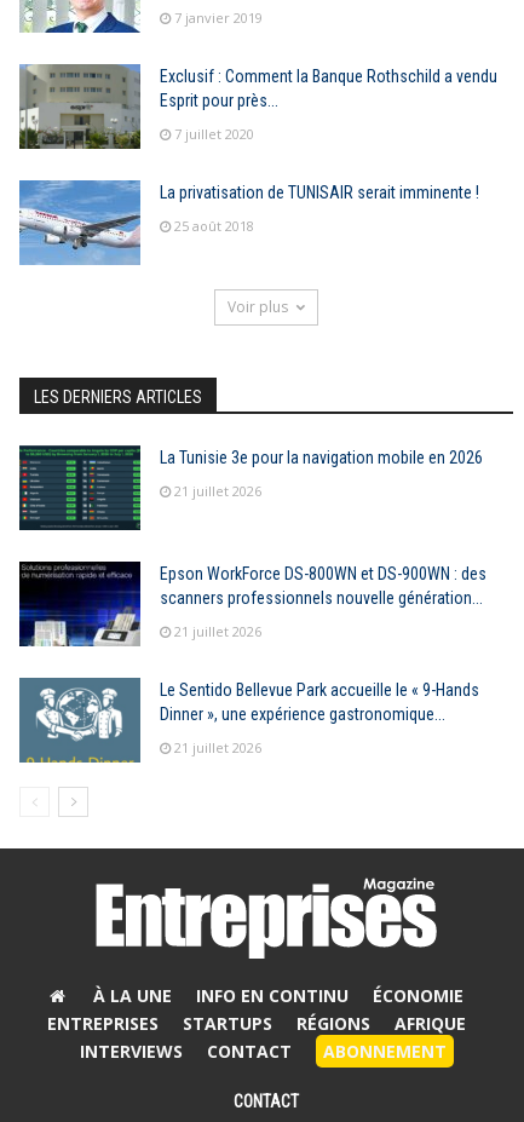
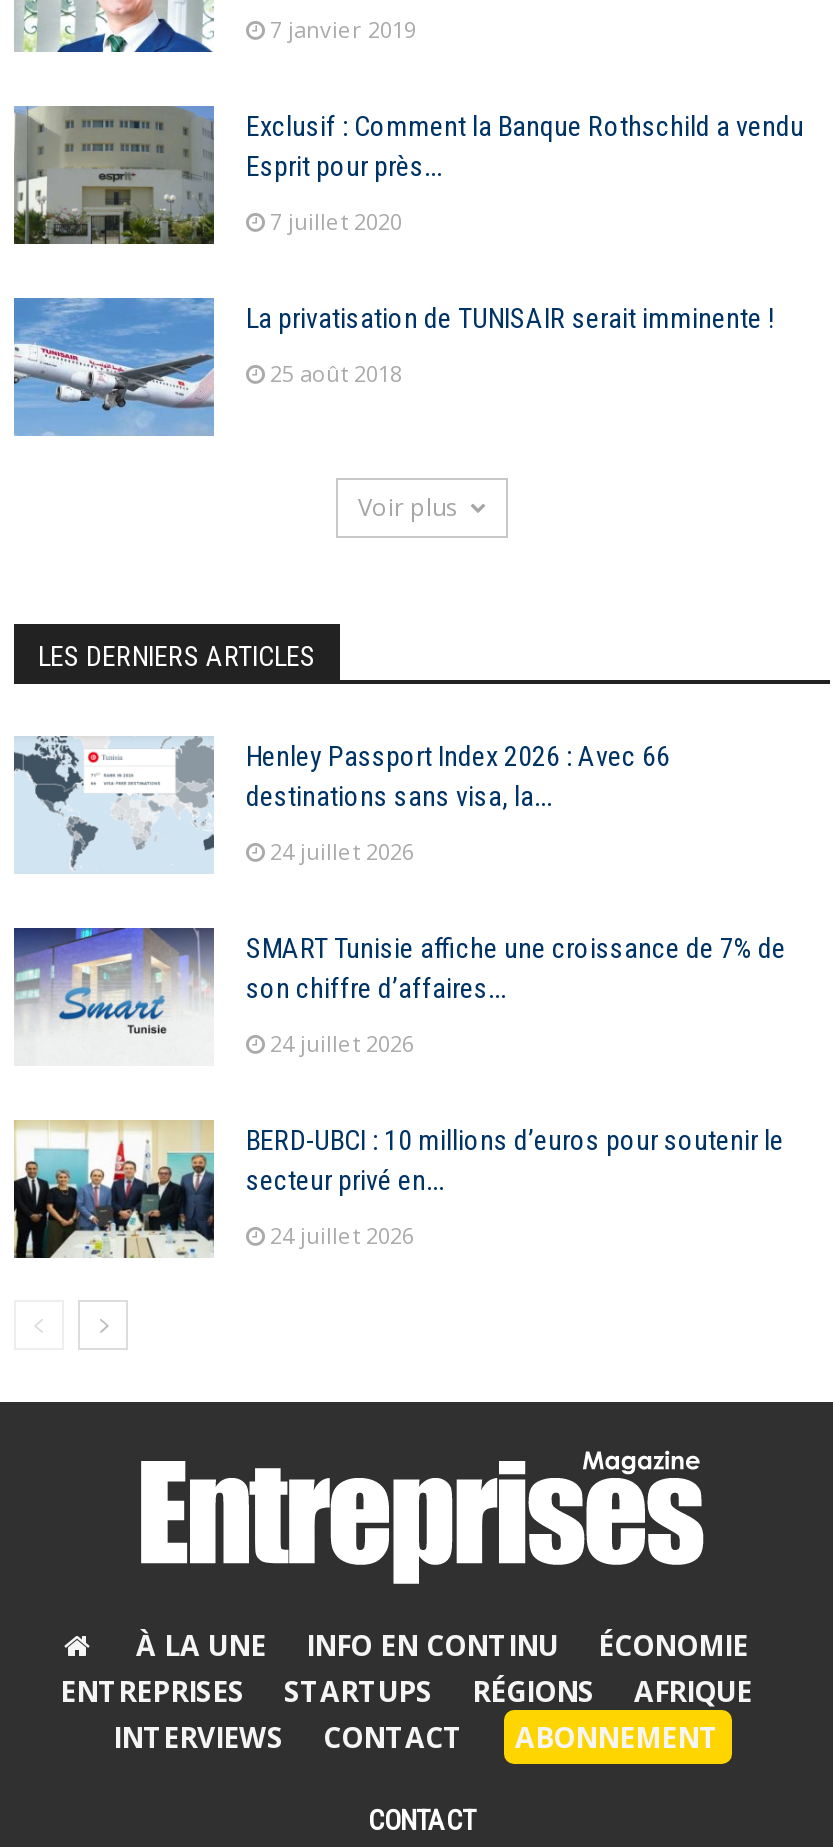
[18,444,483,531] [image] | La Tunisie 3e pour la navigation mobile en 2026 -> [14,736,670,876] [image] | Henley Passport Index 2026 : Avec 66 | destinations sans visa, la...
[174,482,261,500] 21 juillet 2026 -> [270,836,414,866] 24 juillet 2026
[18,560,486,648] [image] | Epson WorkForce DS-800WN et DS-900WN : des | scanners professionnels nouvelle génération... -> [12,926,786,1068] [image] | SMART Tunisie affiche une croissance de 7% de | son chiffre d’affaires...
[174,622,261,640] 21 juillet 2026 -> [270,1028,414,1058] 24 juillet 2026
[18,677,479,764] [image] | Le Sentido Bellevue Park accueille le « 9-Hands | Dinner », une expérience gastronomique... -> [12,1118,784,1260] [image] | BERD-UBCI : 10 millions d’euros pour soutenir le | secteur privé en...
[174,738,261,757] 21 juillet 2026 -> [270,1220,414,1250] 24 juillet 2026

